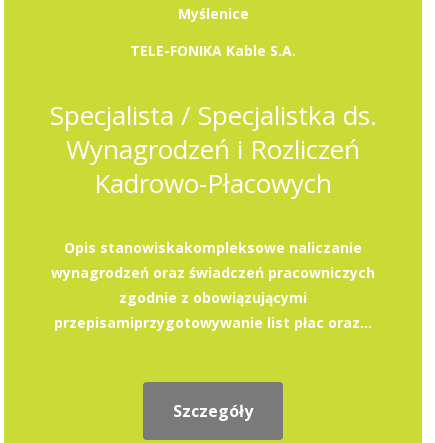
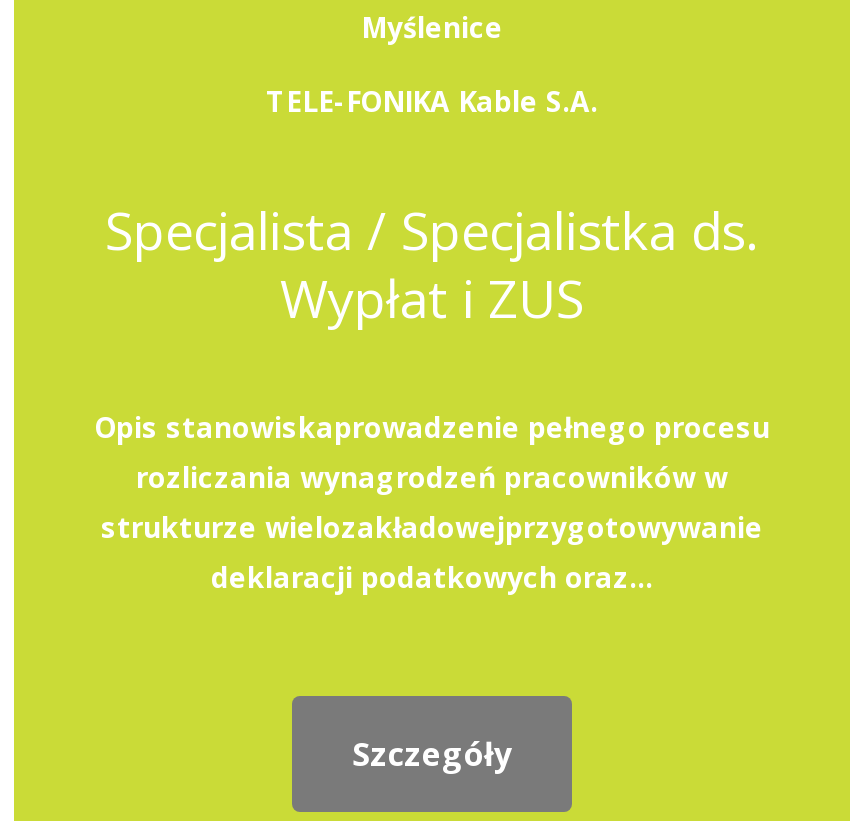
[66,131,360,201] Wynagrodzeń i Rozliczeń | Kadrowo-Płacowych -> [280,262,584,334] Wypłat i ZUS
[51,238,375,332] Opis stanowiskakompleksowe naliczanie | wynagrodzeń oraz świadczeń pracowniczych | zgodnie z obowiązującymi | przepisamiprzygotowywanie list płac oraz... -> [94,408,770,596] Opis stanowiskaprowadzenie pełnego procesu | rozliczania wynagrodzeń pracowników w | strukturze wielozakładowejprzygotowywanie | deklaracji podatkowych oraz...

